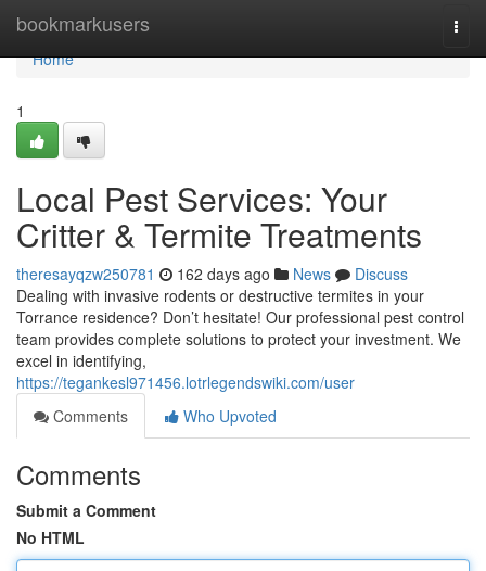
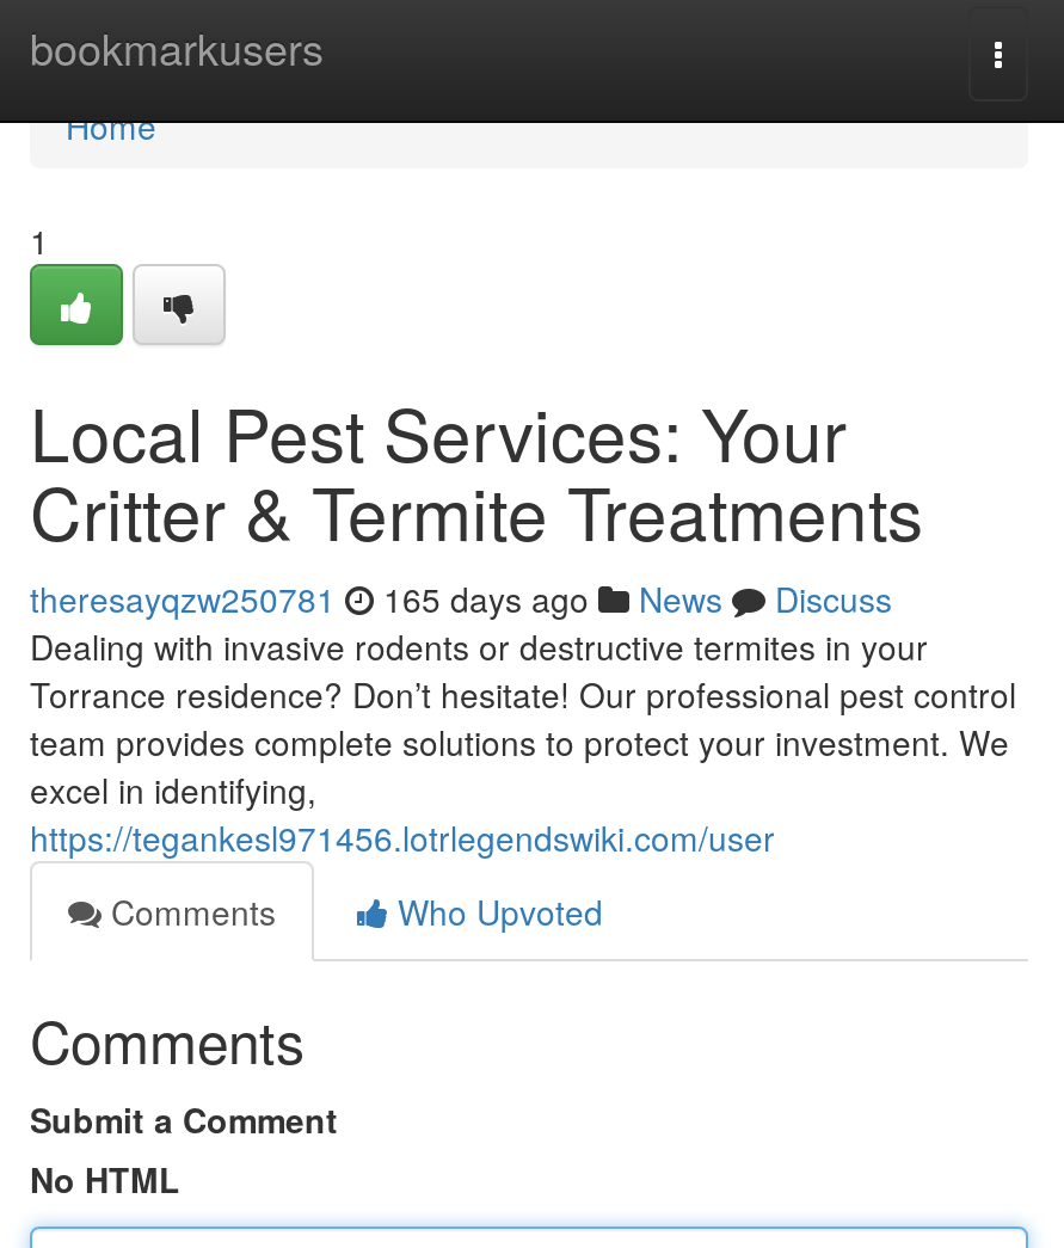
[16,263,408,284] theresayqzw250781 162 days ago News Discuss -> [30,574,892,622] theresayqzw250781 165 days ago News Discuss

